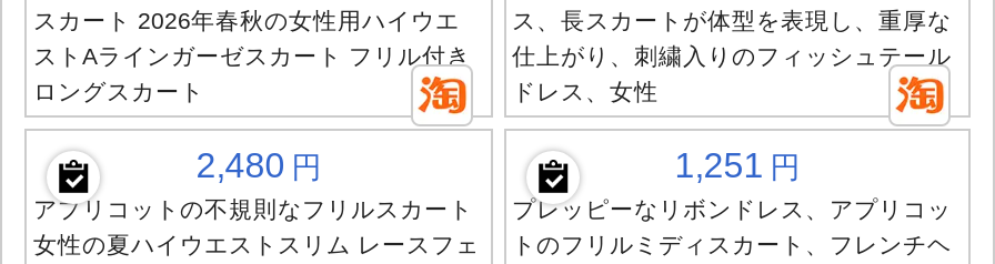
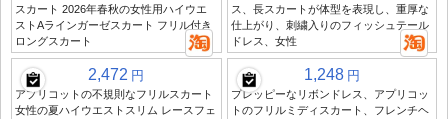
[196,146,320,184] 2,480 円 -> [88,66,144,83] 2,472 円
[675,146,799,184] 1,251 円 -> [304,66,360,83] 1,248 円

